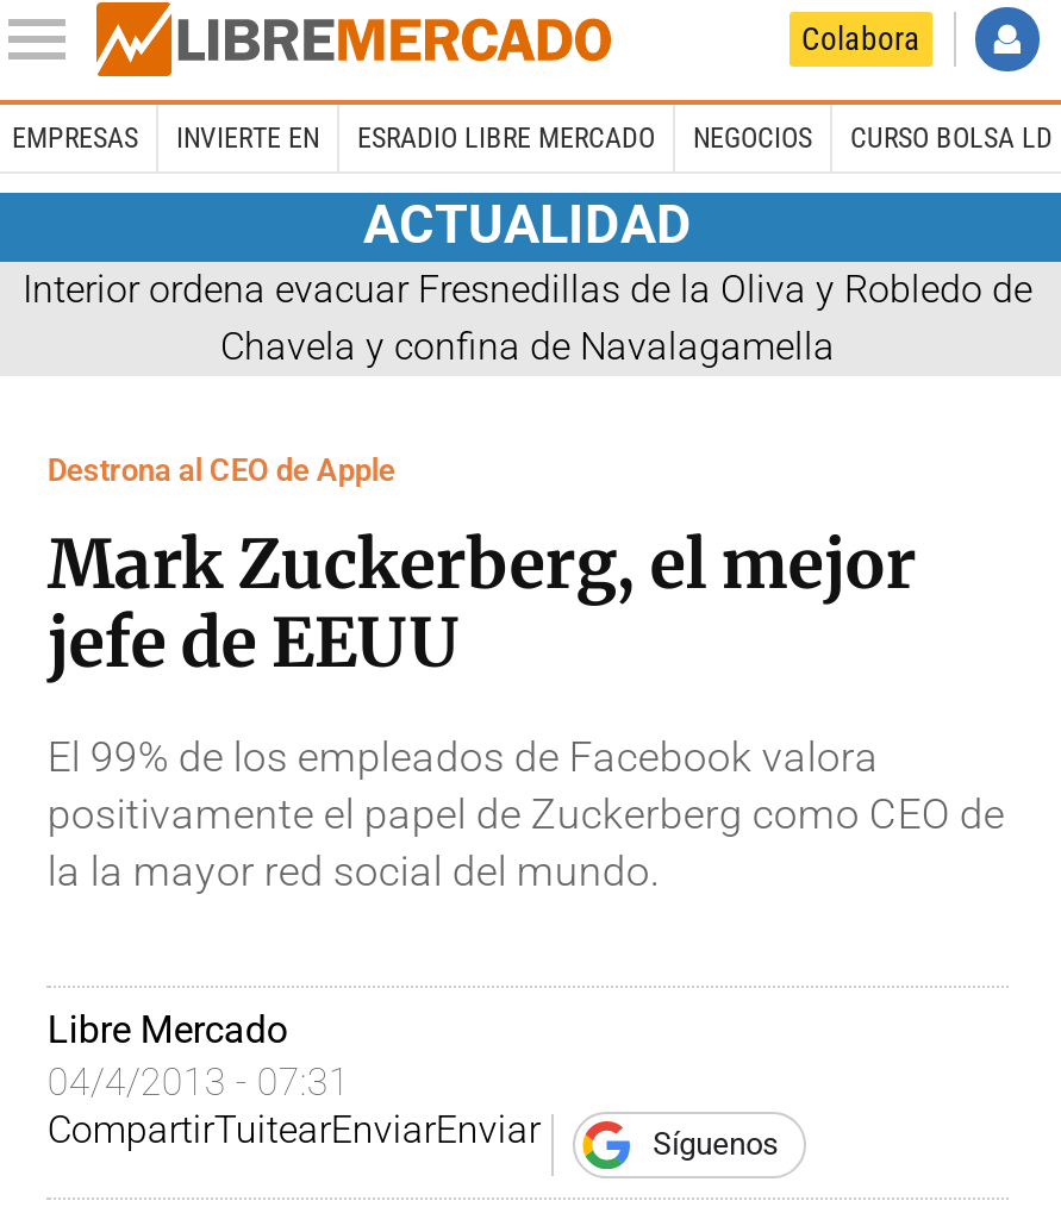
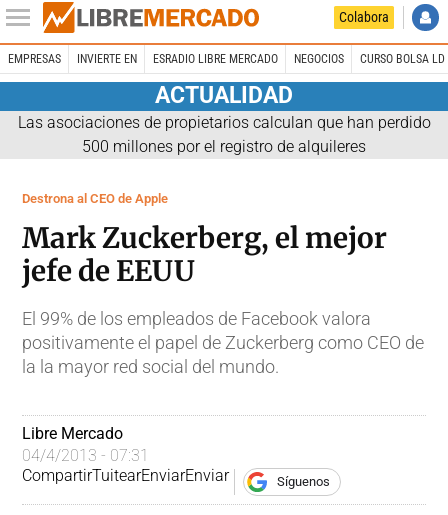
[23,266,1032,368] Interior ordena evacuar Fresnedillas de la Oliva y Robledo de | Chavela y confina de Navalagamella -> [17,113,430,156] Las asociaciones de propietarios calculan que han perdido | 500 millones por el registro de alquileres

